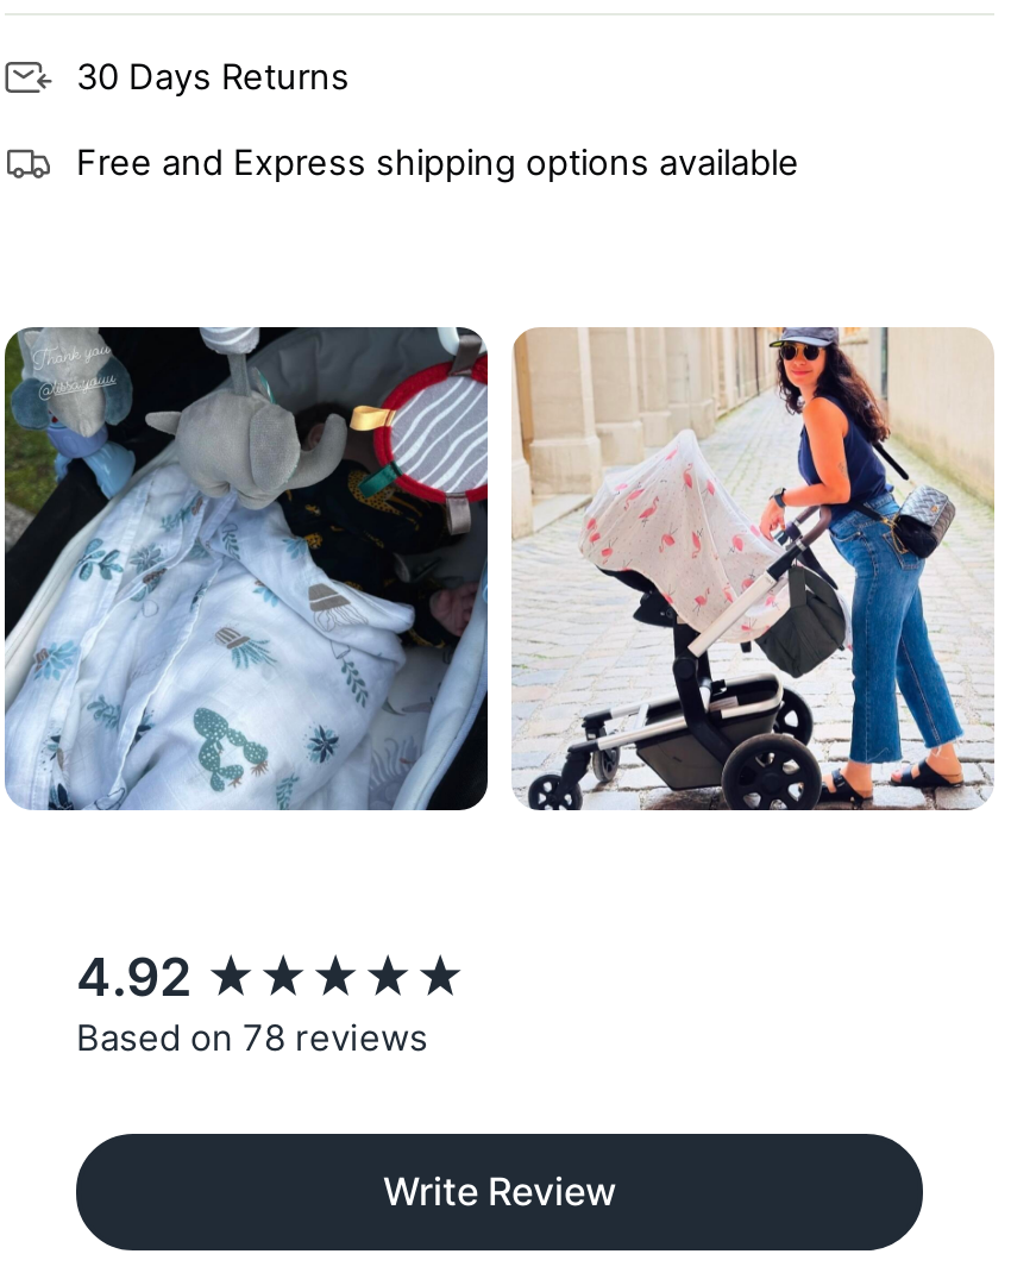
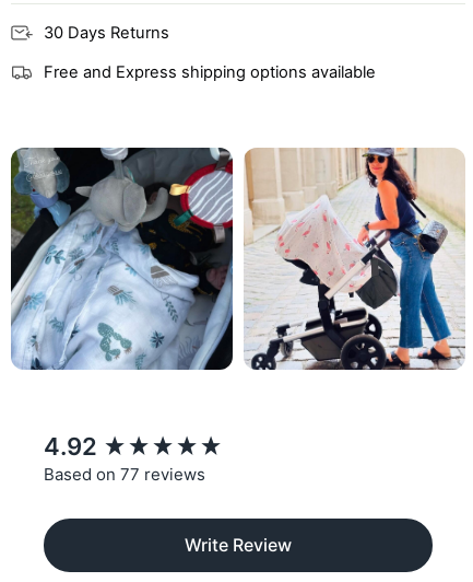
[76,1015,428,1060] Based on 78 reviews -> [44,464,205,485] Based on 77 reviews

